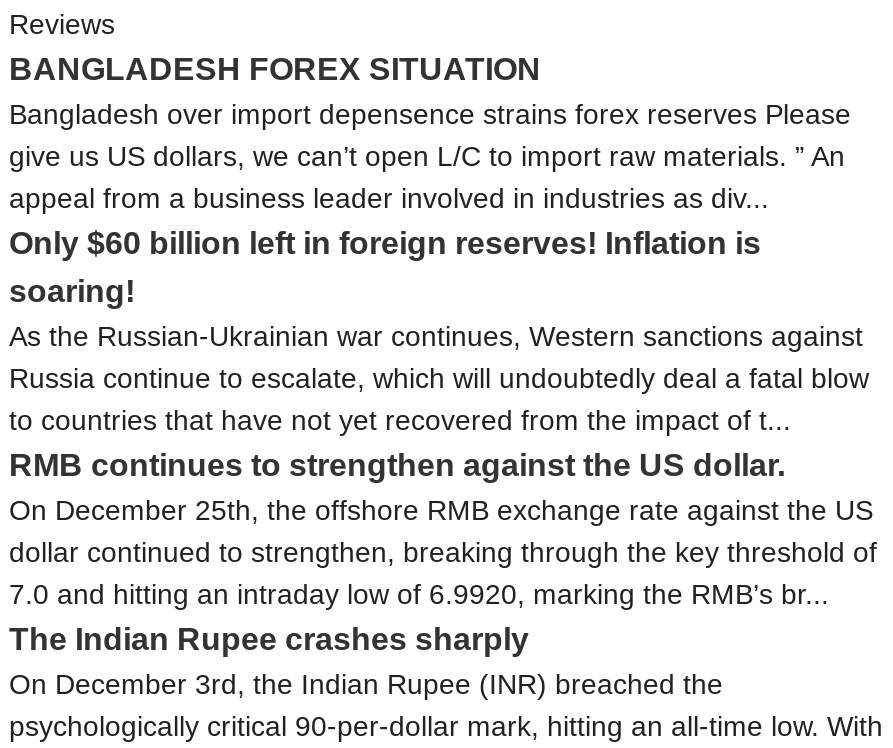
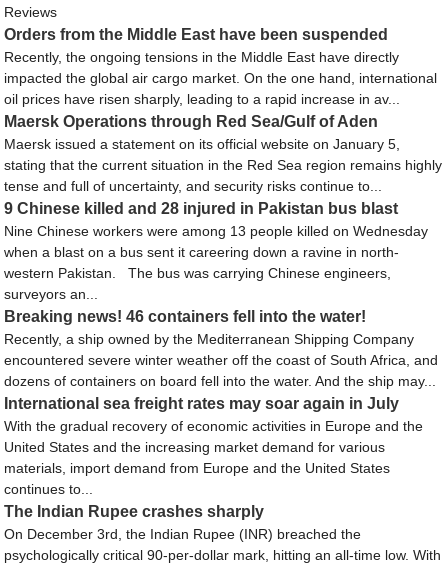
[9,51,877,609] BANGLADESH FOREX SITUATION | Bangladesh over import depensence strains forex reserves Please | give us US dollars, we can’t open L/C to import raw materials. ” An | appeal from a business leader involved in industries as div... | Only $60 billion left in foreign reserves! Inflation is | soaring! | As the Russian-Ukrainian war continues, Western sanctions against | Russia continue to escalate, which will undoubtedly deal a fatal blow | to countries that have not yet recovered from the impact of t... | RMB continues to strengthen against the US dollar. | On December 25th, the offshore RMB exchange rate against the US | dollar continued to strengthen, breaking through the key threshold of | 7.0 and hitting an intraday low of 6.9920, marking the RMB’s br... -> [4,26,442,497] Orders from the Middle East have been suspended | Recently, the ongoing tensions in the Middle East have directly | impacted the global air cargo market. On the one hand, international | oil prices have risen sharply, leading to a rapid increase in av... | Maersk Operations through Red Sea/Gulf of Aden | Maersk issued a statement on its official website on January 5, | stating that the current situation in the Red Sea region remains highly | tense and full of uncertainty, and security risks continue to... | 9 Chinese killed and 28 injured in Pakistan bus blast | Nine Chinese workers were among 13 people killed on Wednesday | when a blast on a bus sent it careering down a ravine in north- | western Pakistan. The bus was carrying Chinese engineers, | surveyors an... | Breaking news! 46 containers fell into the water! | Recently, a ship owned by the Mediterranean Shipping Company | encountered severe winter weather off the coast of South Africa, and | dozens of containers on board fell into the water. And the ship may... | International sea freight rates may soar again in July | With the gradual recovery of economic activities in Europe and the | United States and the increasing market demand for various | materials, import demand from Europe and the United States | continues to...

